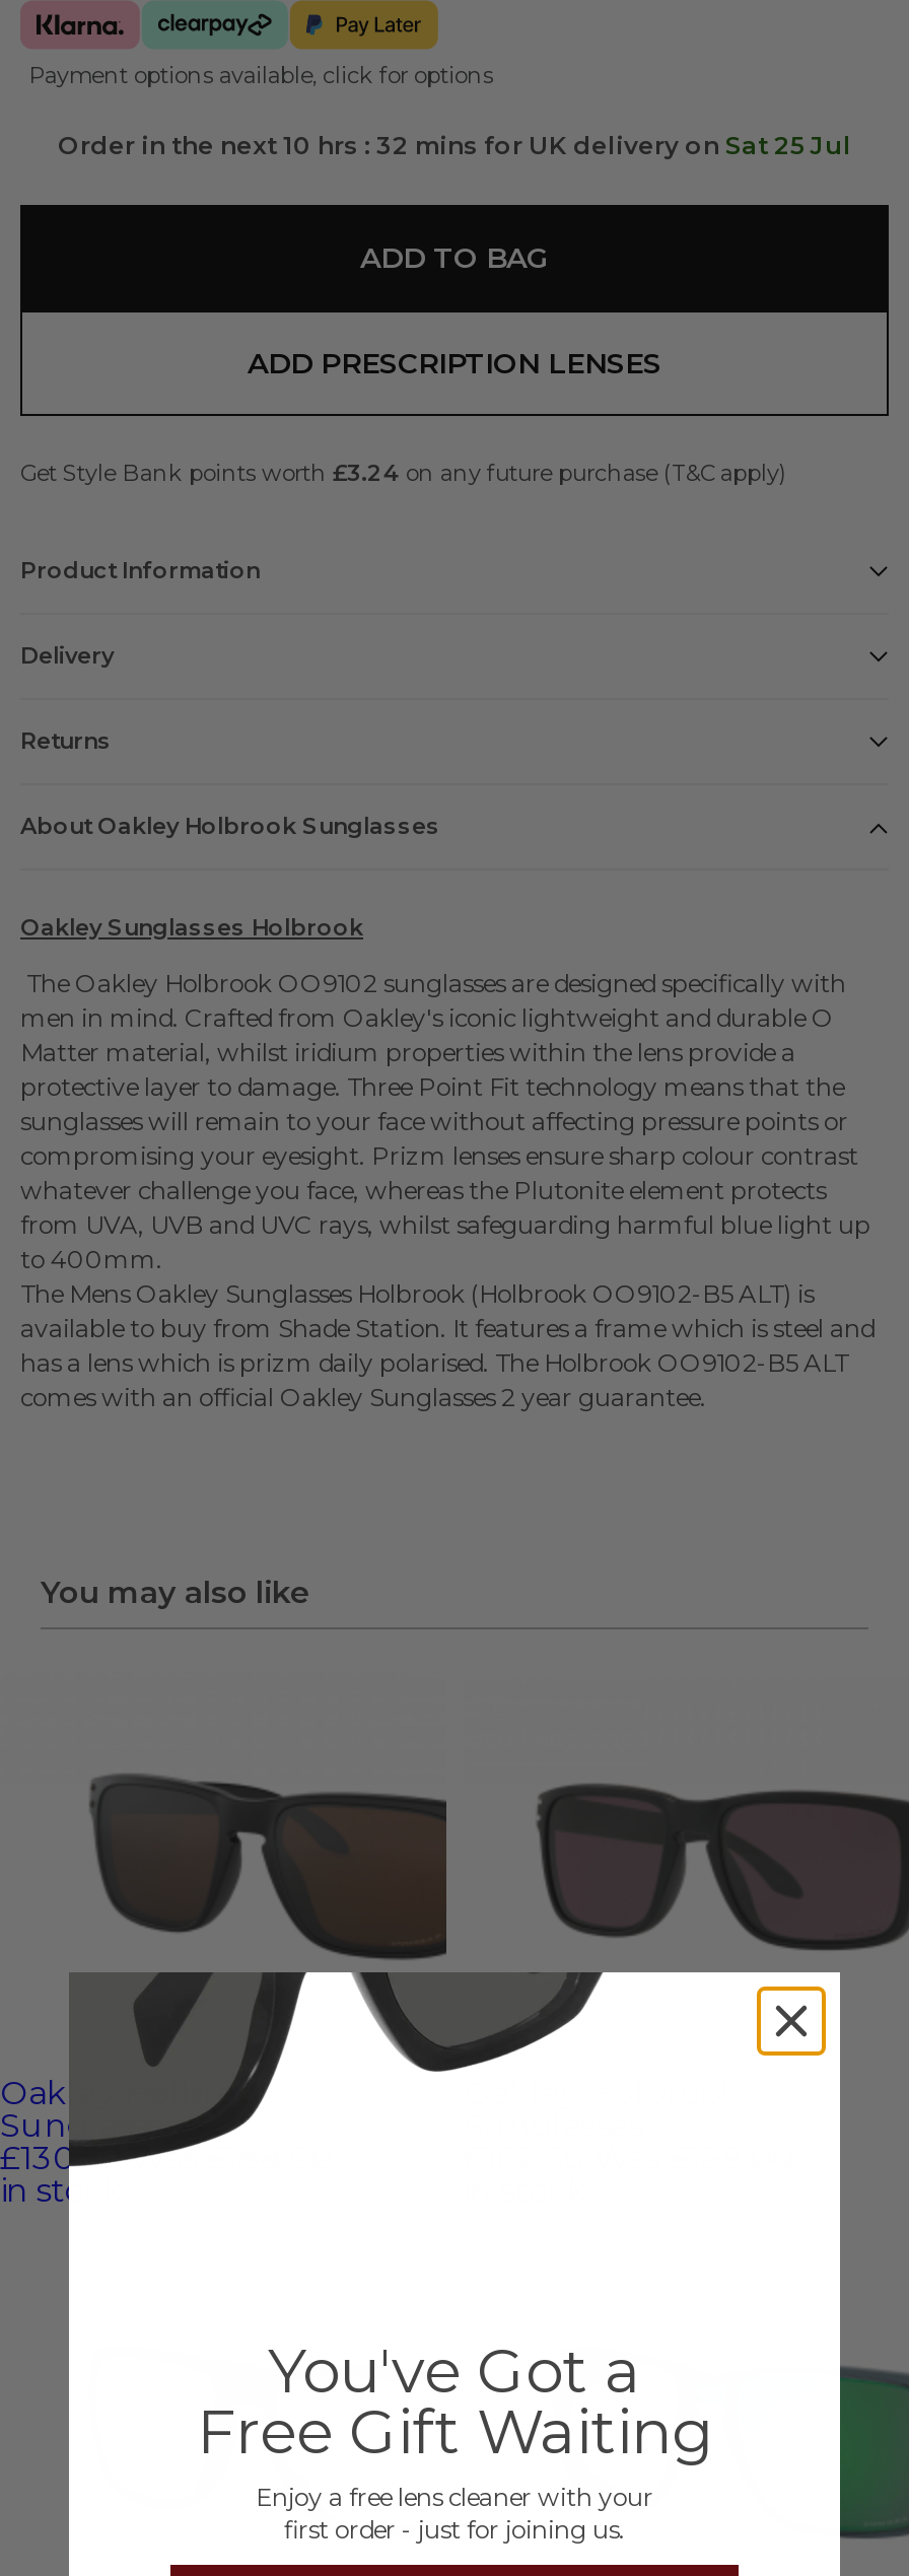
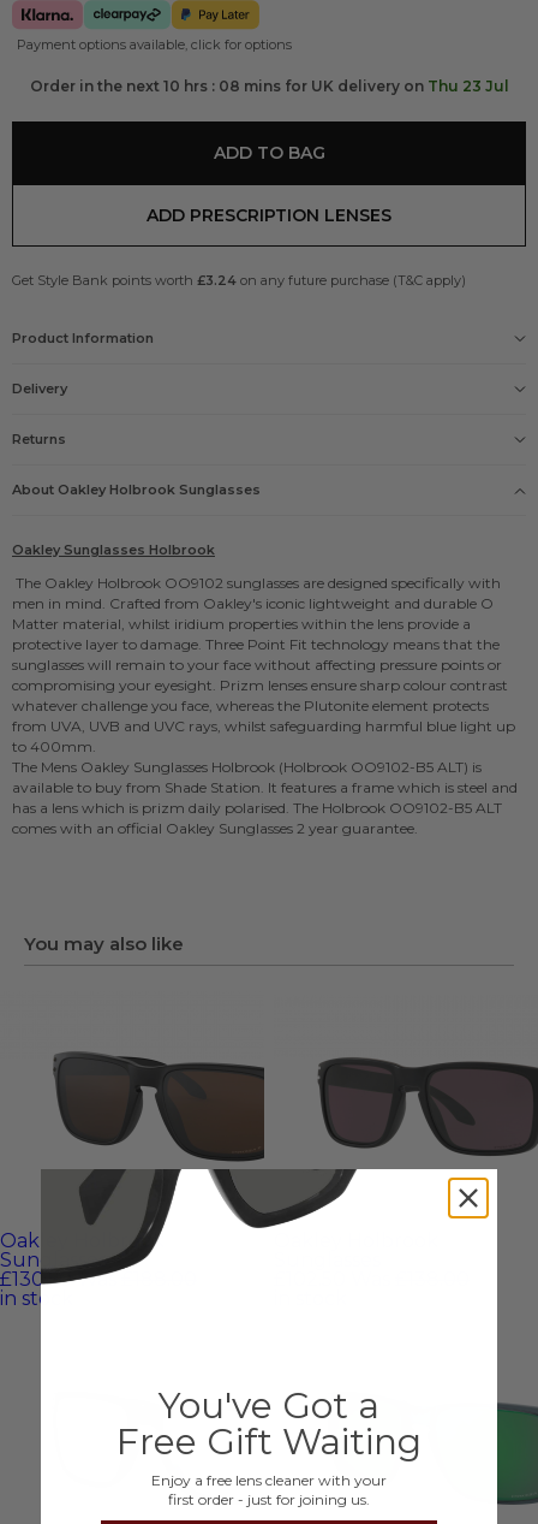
[58,130,851,161] Order in the next 10 hrs : 32 mins for UK delivery on Sat 25 Jul -> [29,77,509,95] Order in the next 10 hrs : 08 mins for UK delivery on Thu 23 Jul

